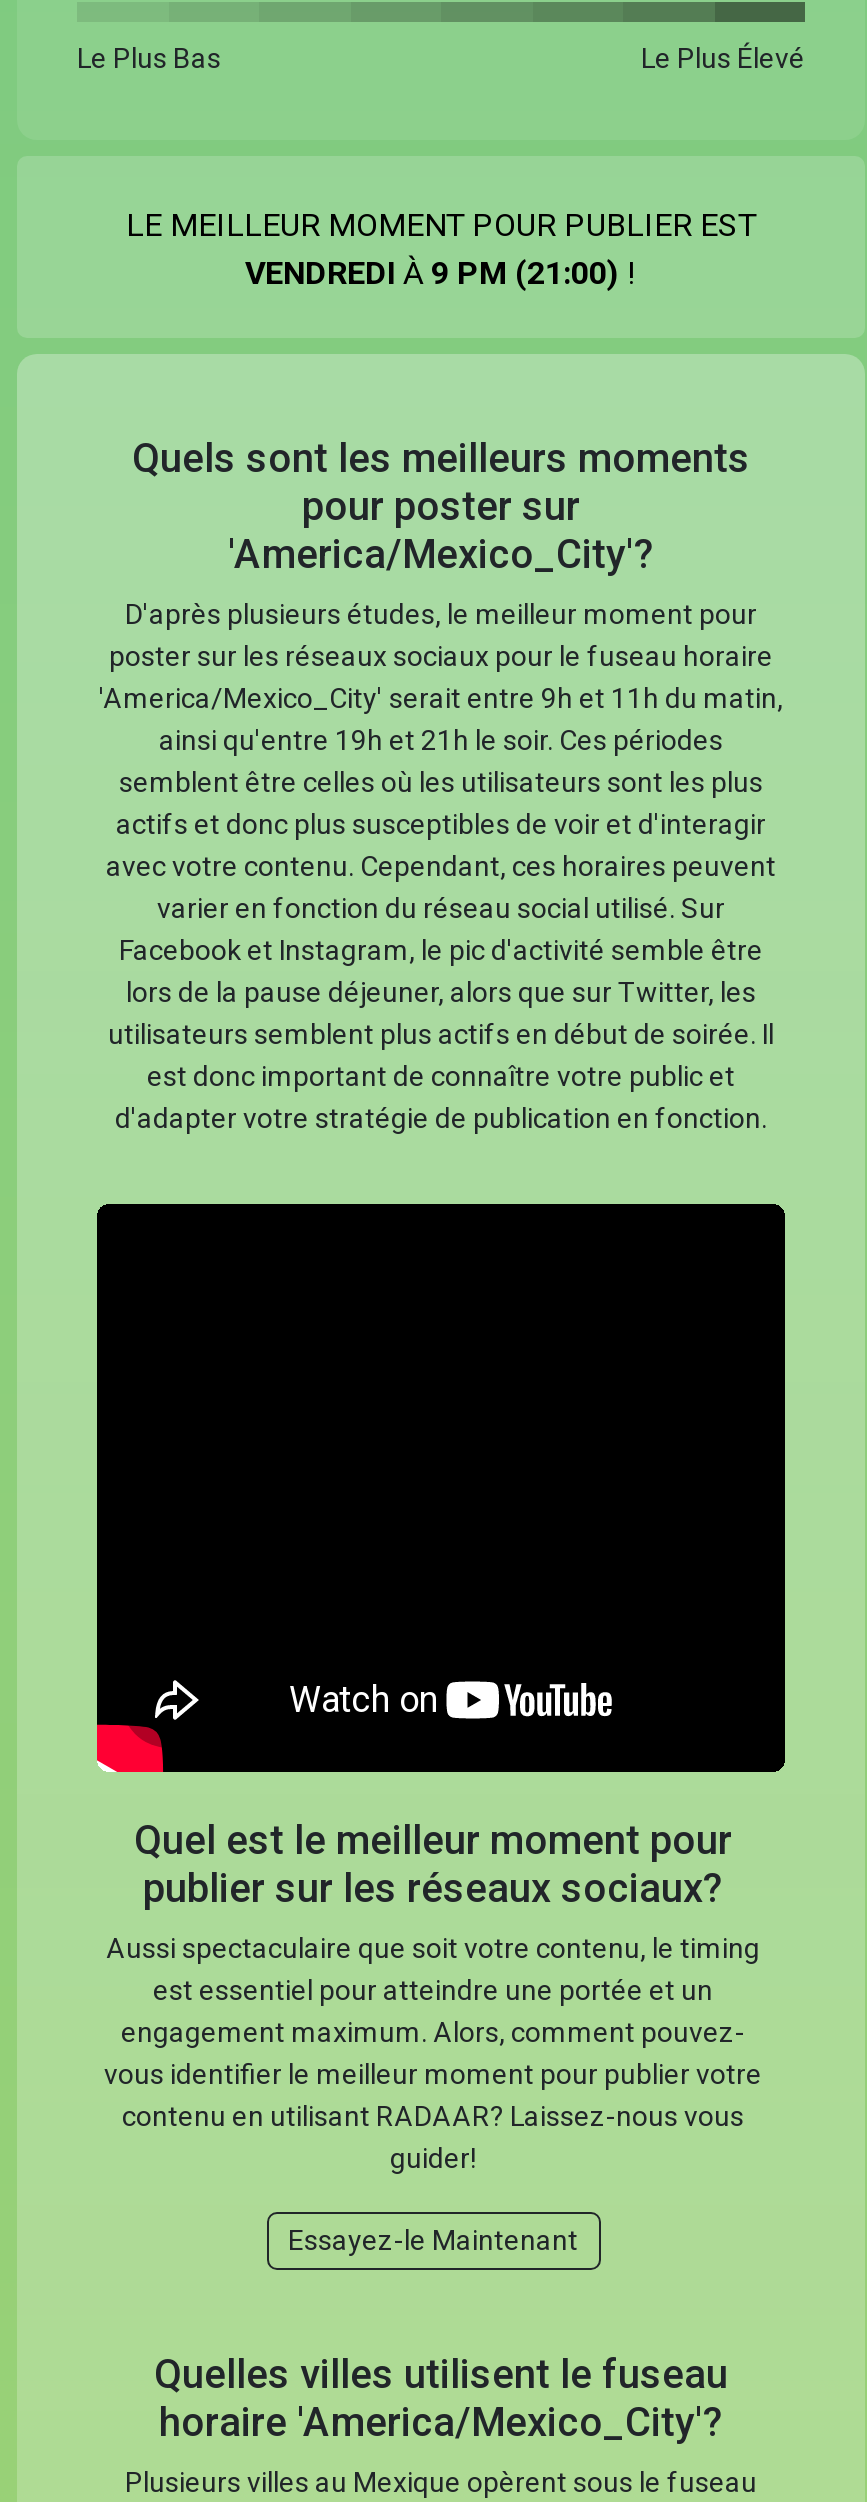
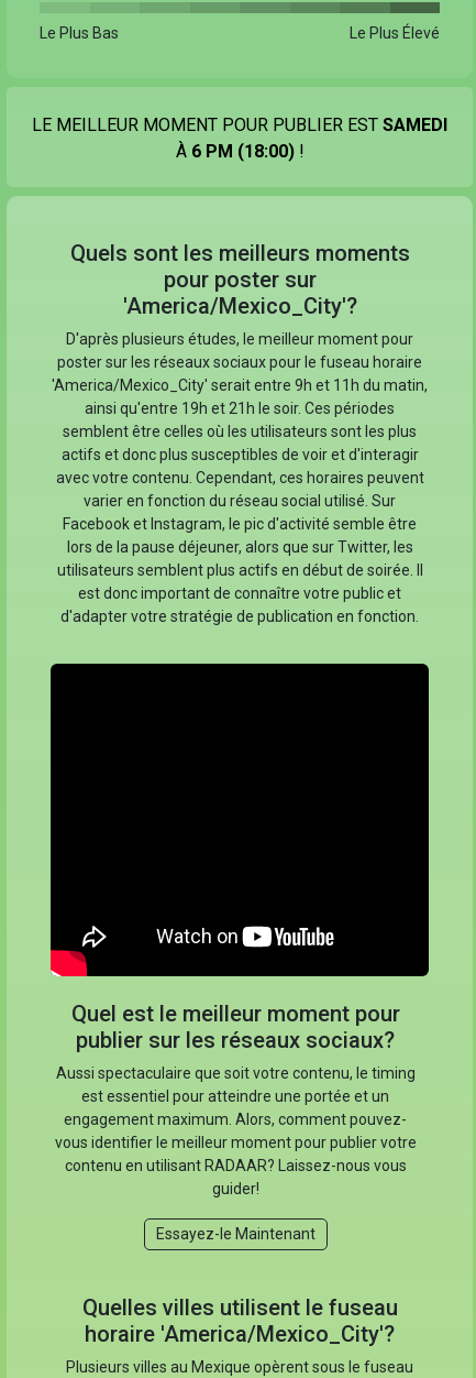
[126,206,756,292] LE MEILLEUR MOMENT POUR PUBLIER EST | VENDREDI À 9 PM (21:00)! -> [32,114,447,162] LE MEILLEUR MOMENT POUR PUBLIER EST SAMEDI | À 6 PM (18:00)!

